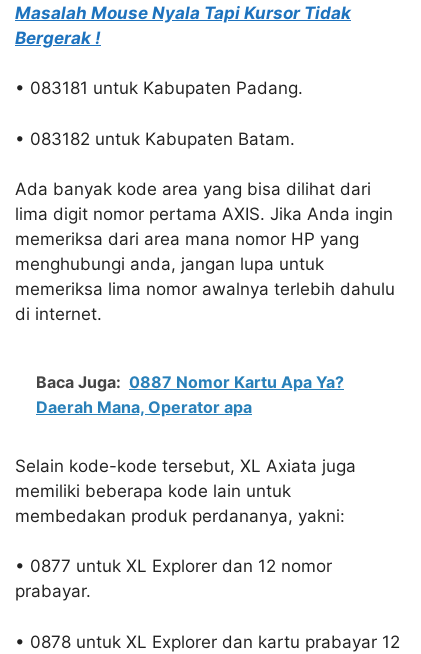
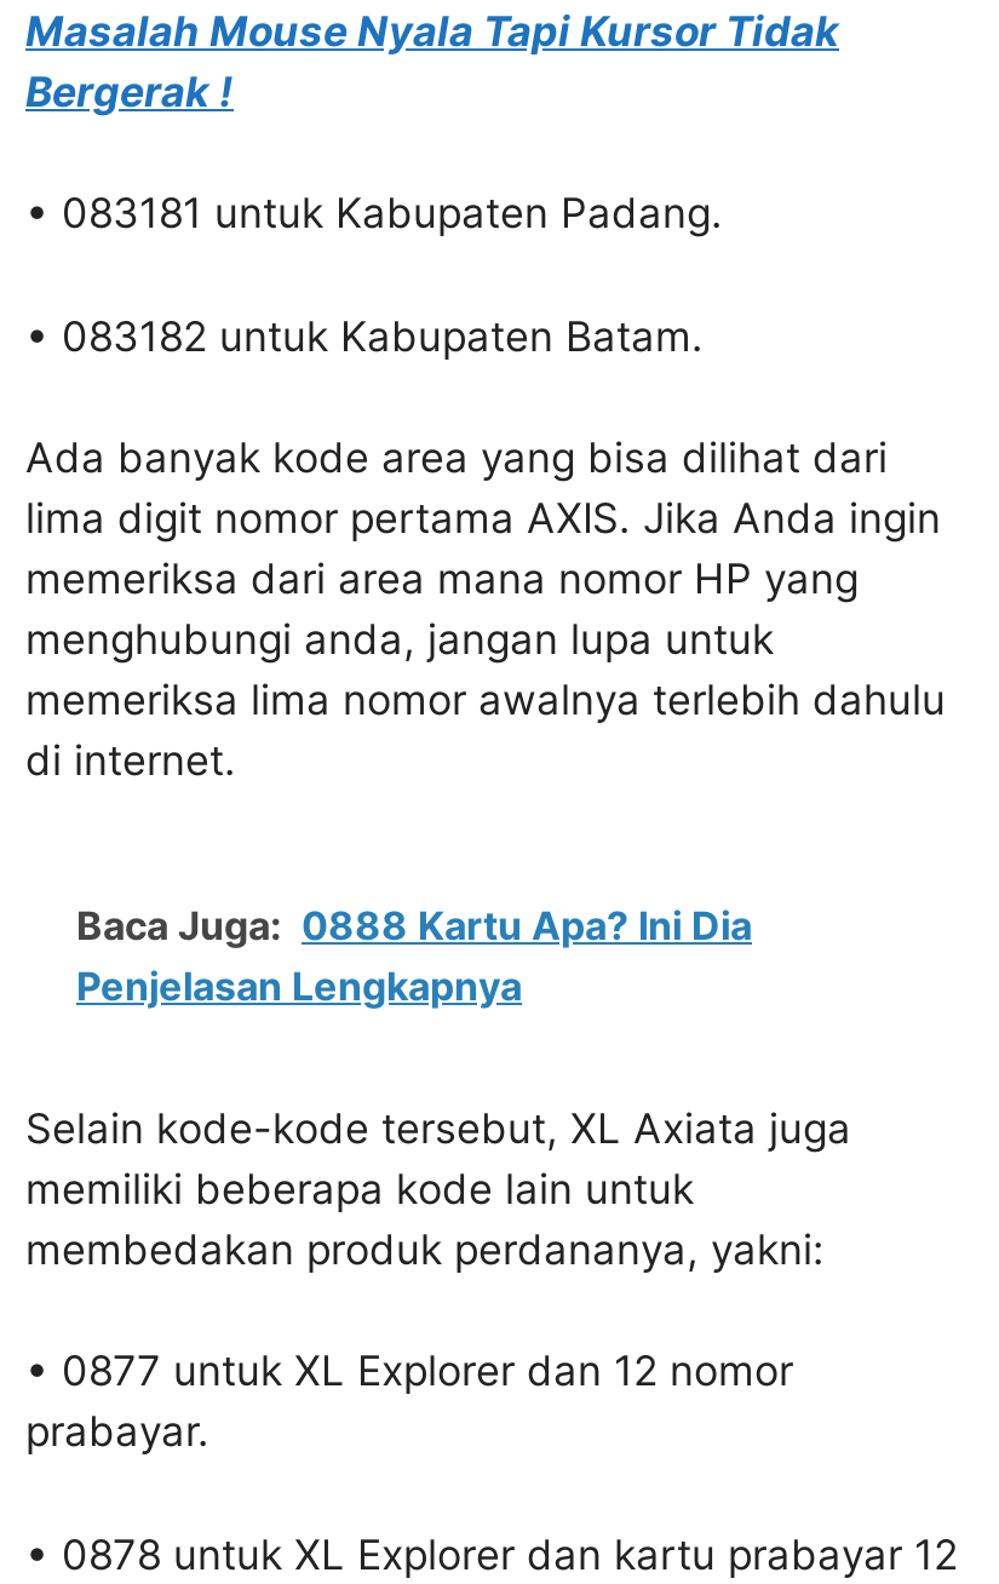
[36,372,344,417] Baca Juga: 0887 Nomor Kartu Apa Ya? | Daerah Mana, Operator apa -> [76,900,752,1009] Baca Juga: 0888 Kartu Apa? Ini Dia | Penjelasan Lengkapnya

